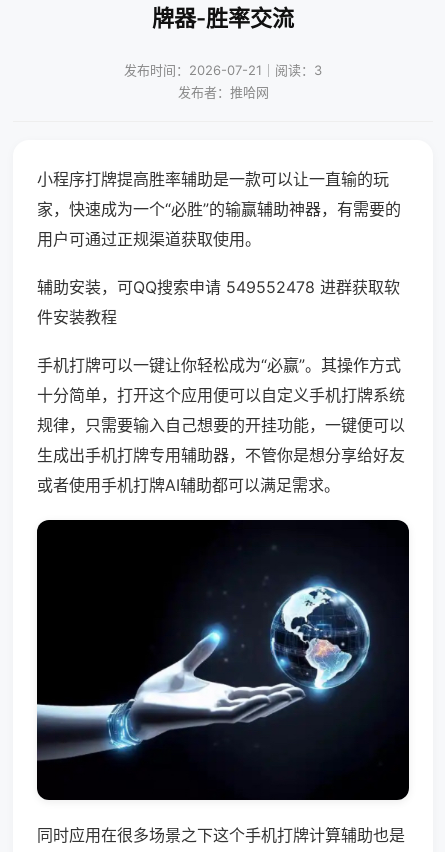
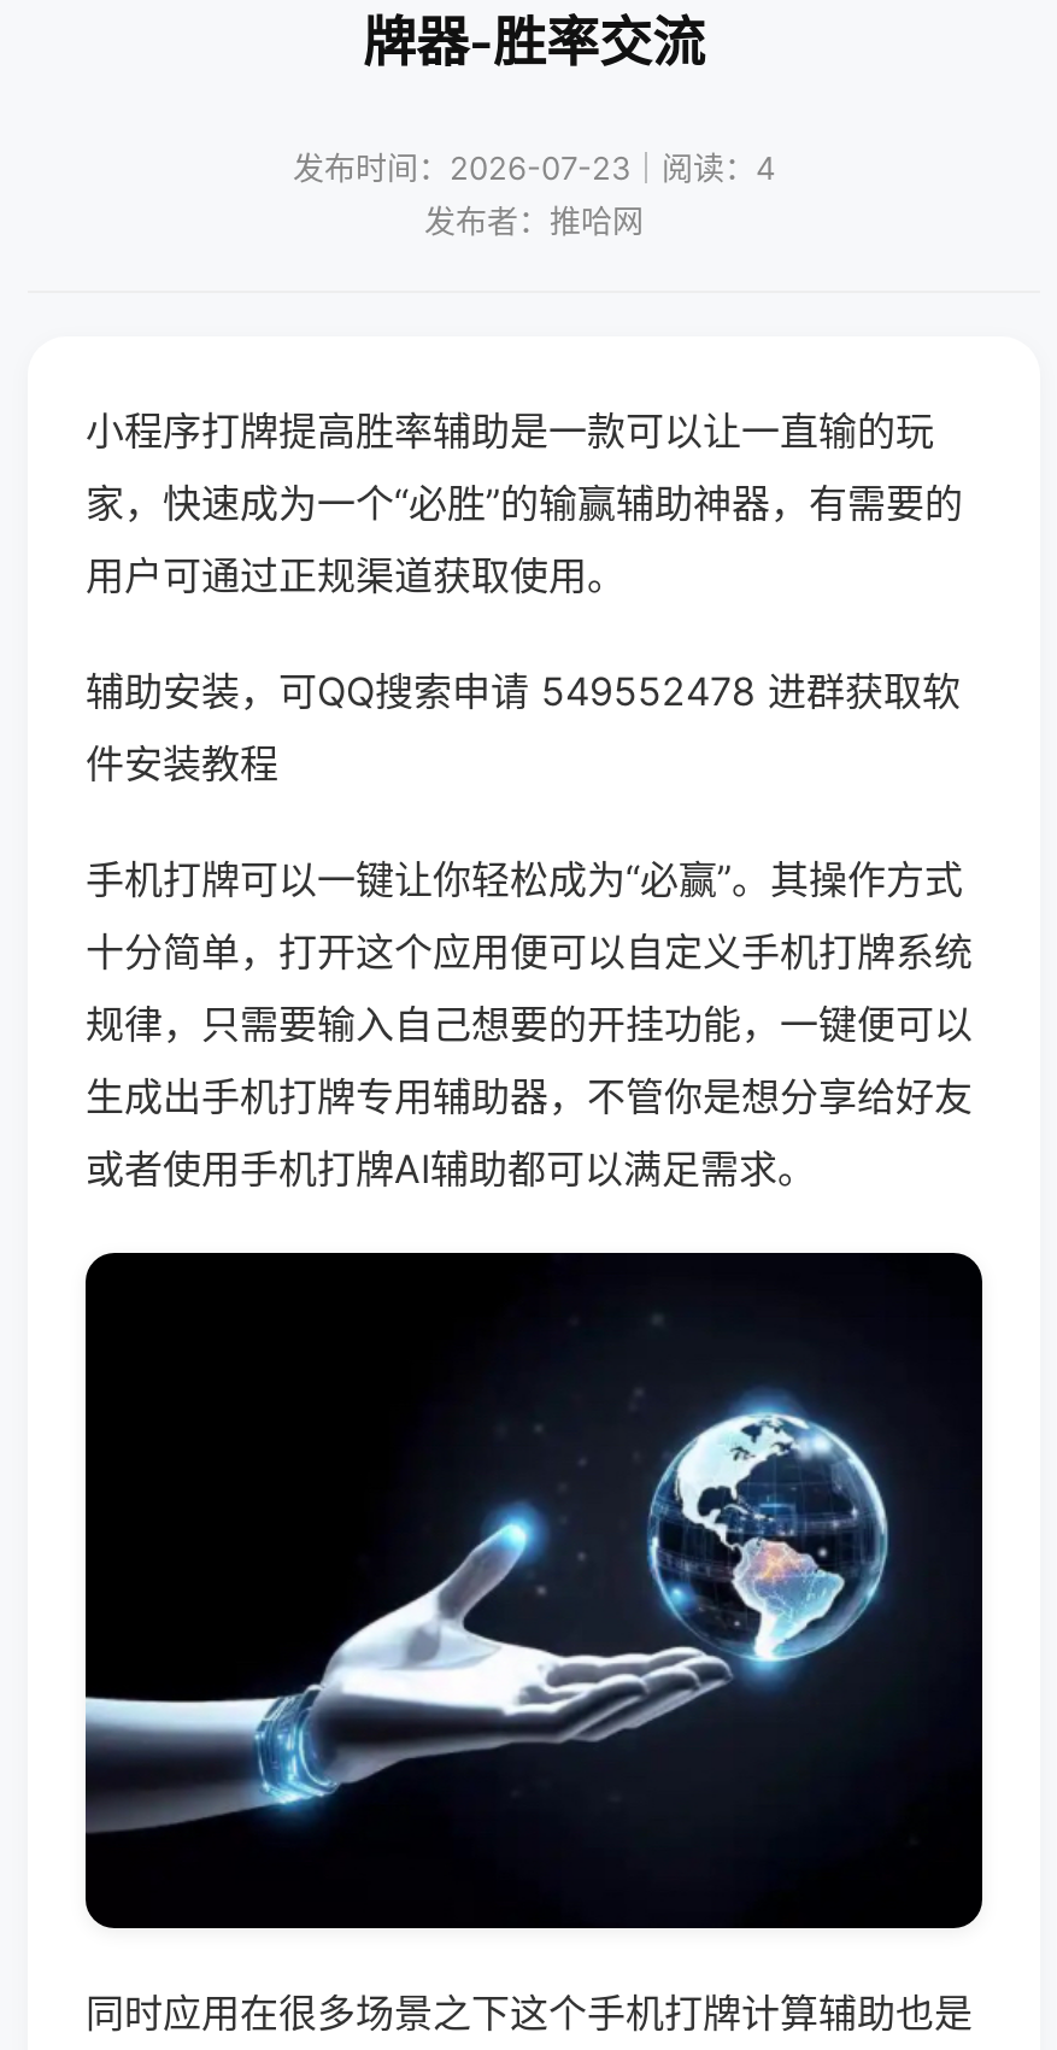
[124,62,322,78] 发布时间：2026-07-21｜阅读：3 -> [293,148,775,187] 发布时间：2026-07-23｜阅读：4

